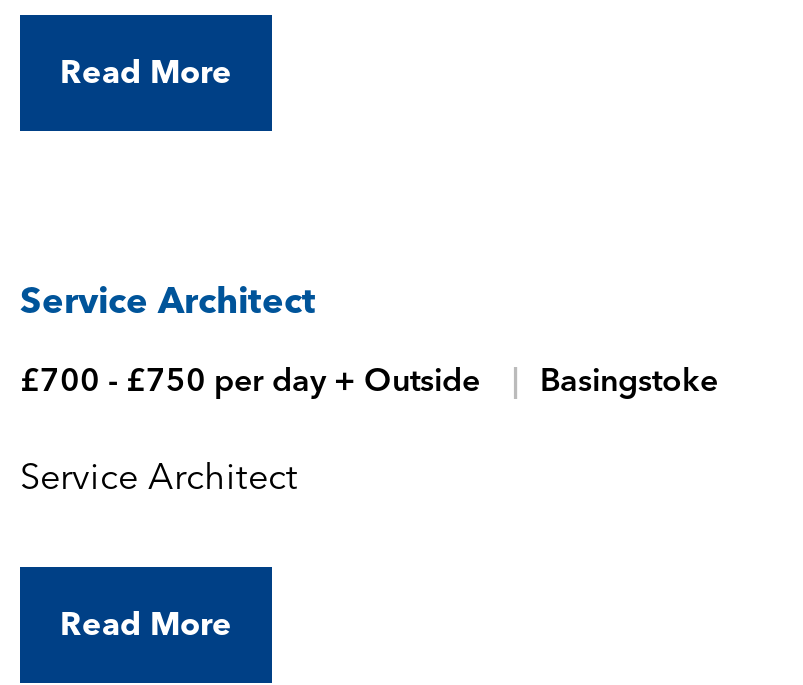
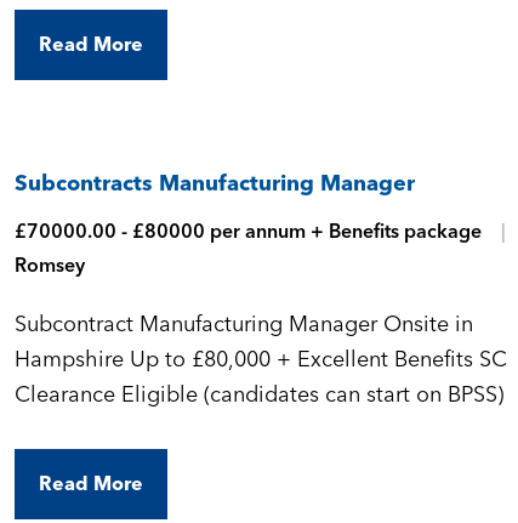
[20,279,718,499] Service Architect | £700 - £750 per day + Outside | Basingstoke | Service Architect -> [15,170,507,408] Subcontracts Manufacturing Manager | £70000.00 - £80000 per annum + Benefits package | Romsey | Subcontract Manufacturing Manager Onsite in | Hampshire Up to £80,000 + Excellent Benefits SC | Clearance Eligible (candidates can start on BPSS)

